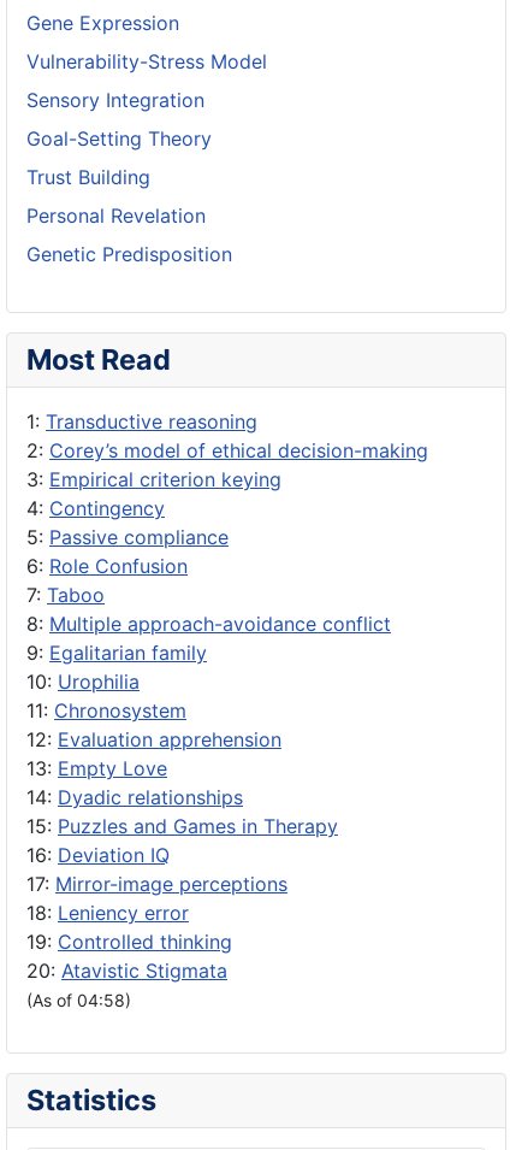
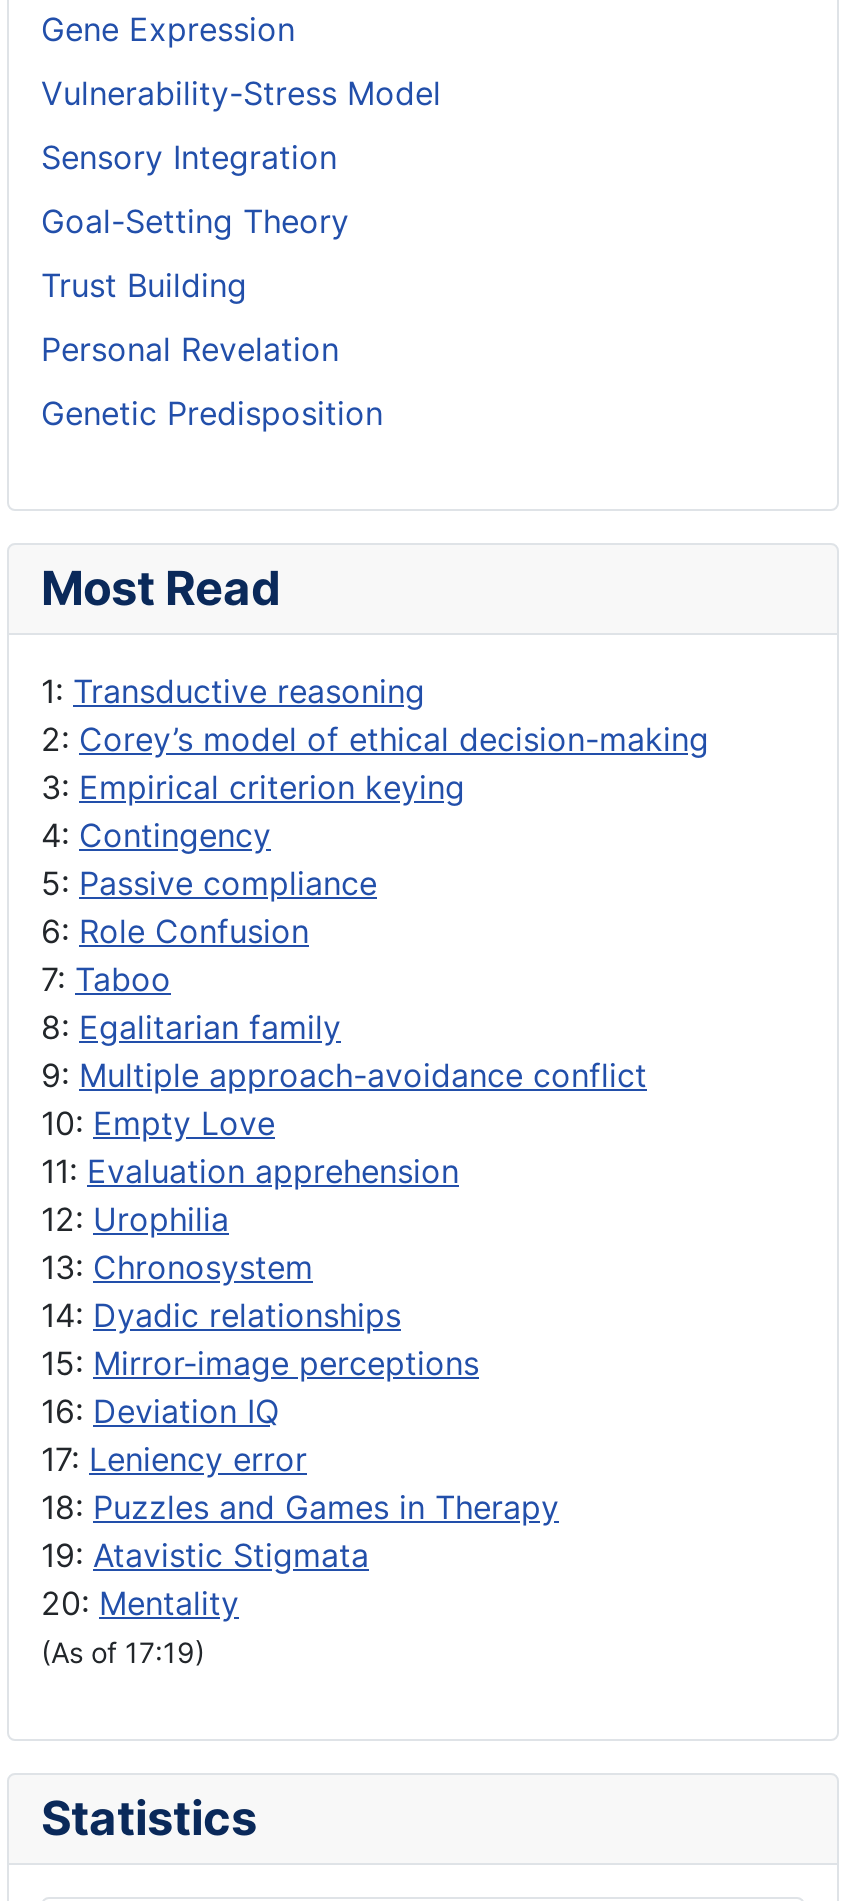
[26,612,391,781] 8: Multiple approach-avoidance conflict | 9: Egalitarian family | 10: Urophilia | 11: Chronosystem | 12: Evaluation apprehension | 13: Empty Love -> [41,1007,647,1287] 8: Egalitarian family | 9: Multiple approach-avoidance conflict | 10: Empty Love | 11: Evaluation apprehension | 12: Urophilia | 13: Chronosystem
[26,814,338,838] 15: Puzzles and Games in Therapy -> [41,1343,479,1383] 15: Mirror-image perceptions
[26,872,287,1011] 17: Mirror-image perceptions | 18: Leniency error | 19: Controlled thinking | 20: Atavistic Stigmata | (As of 04:58) -> [41,1439,559,1669] 17: Leniency error | 18: Puzzles and Games in Therapy | 19: Atavistic Stigmata | 20: Mentality | (As of 17:19)

